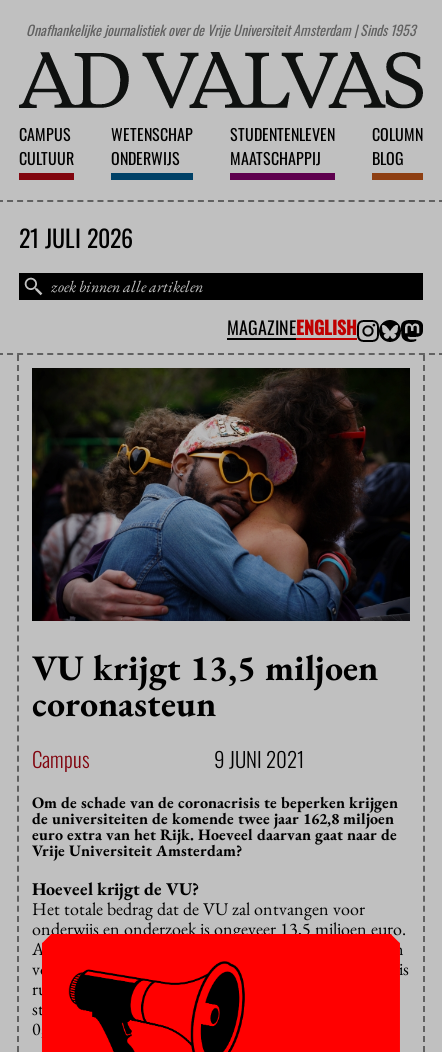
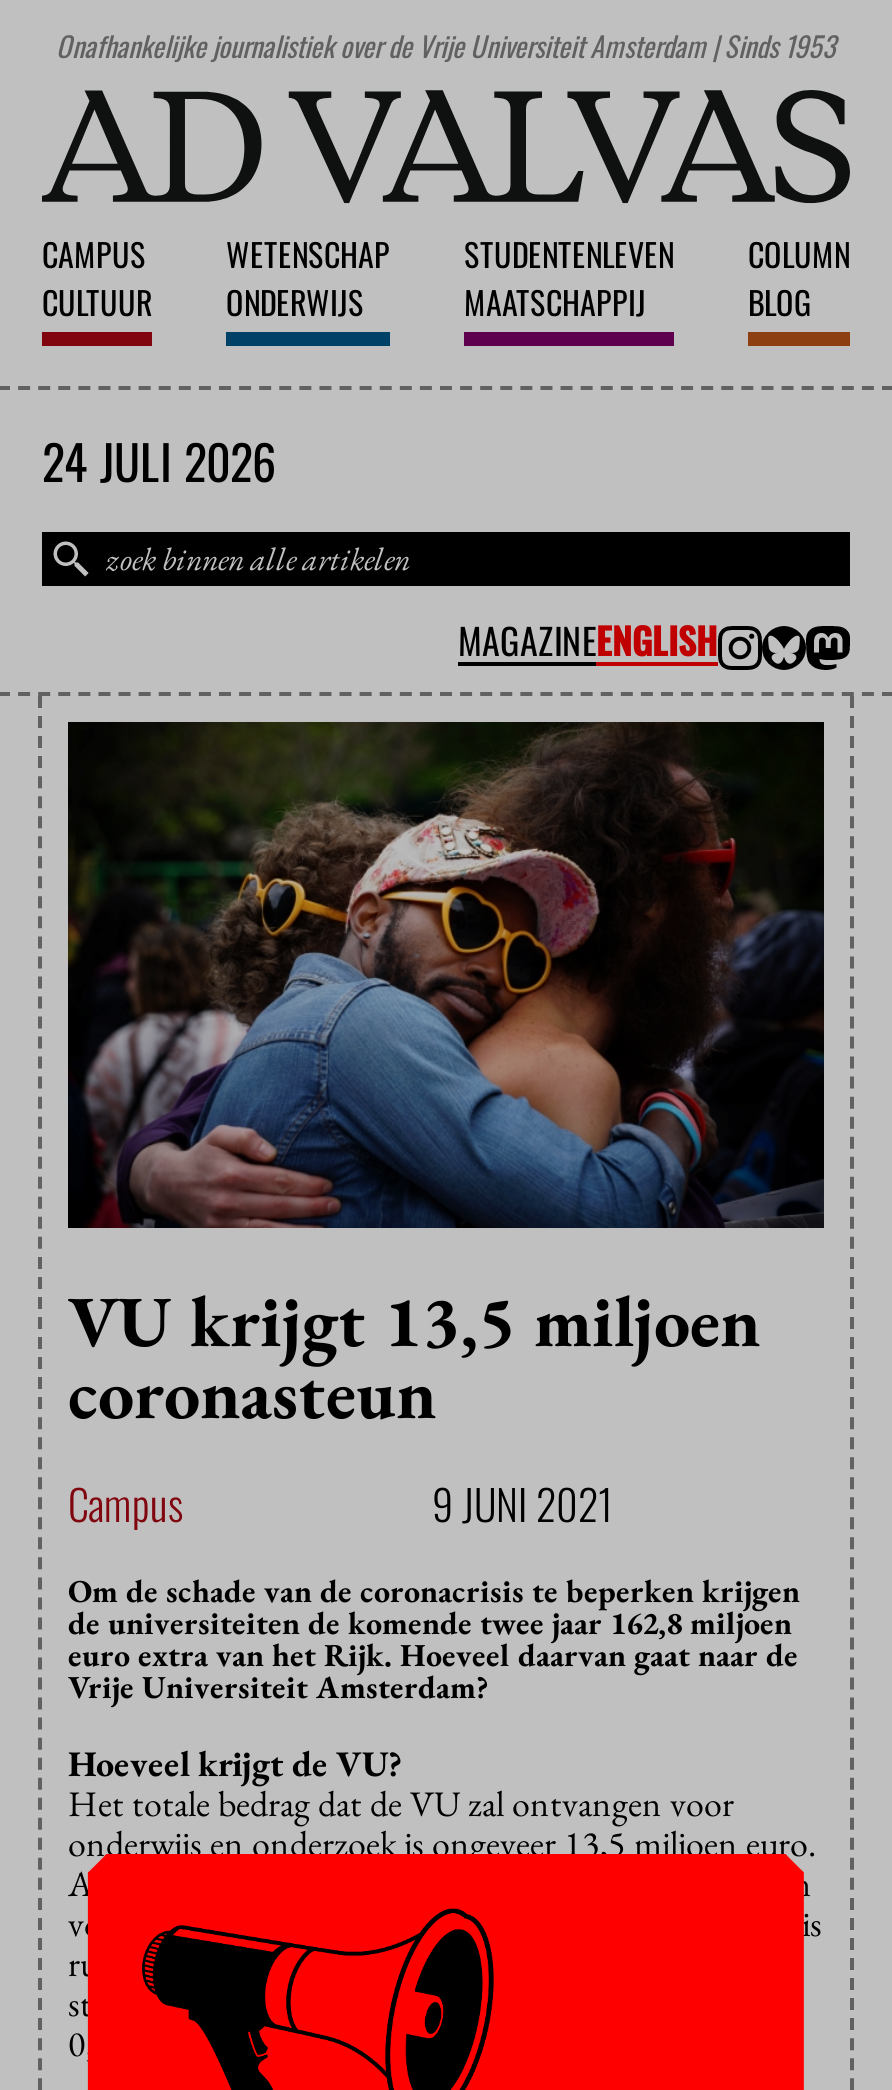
[19,219,133,255] 21 JULI 2026 -> [42,425,276,497] 24 JULI 2026

